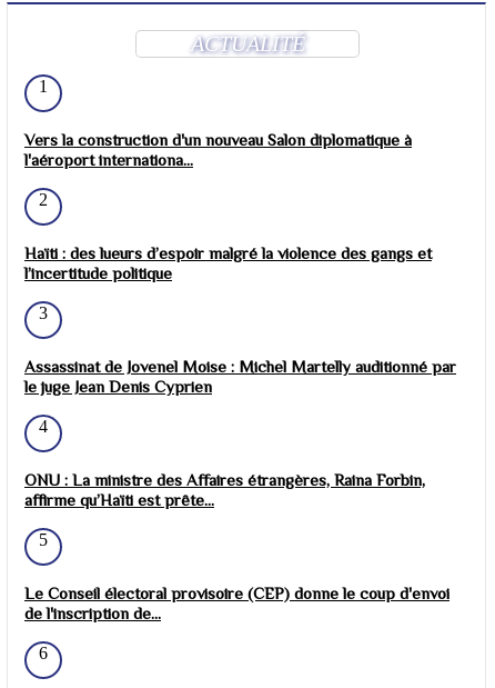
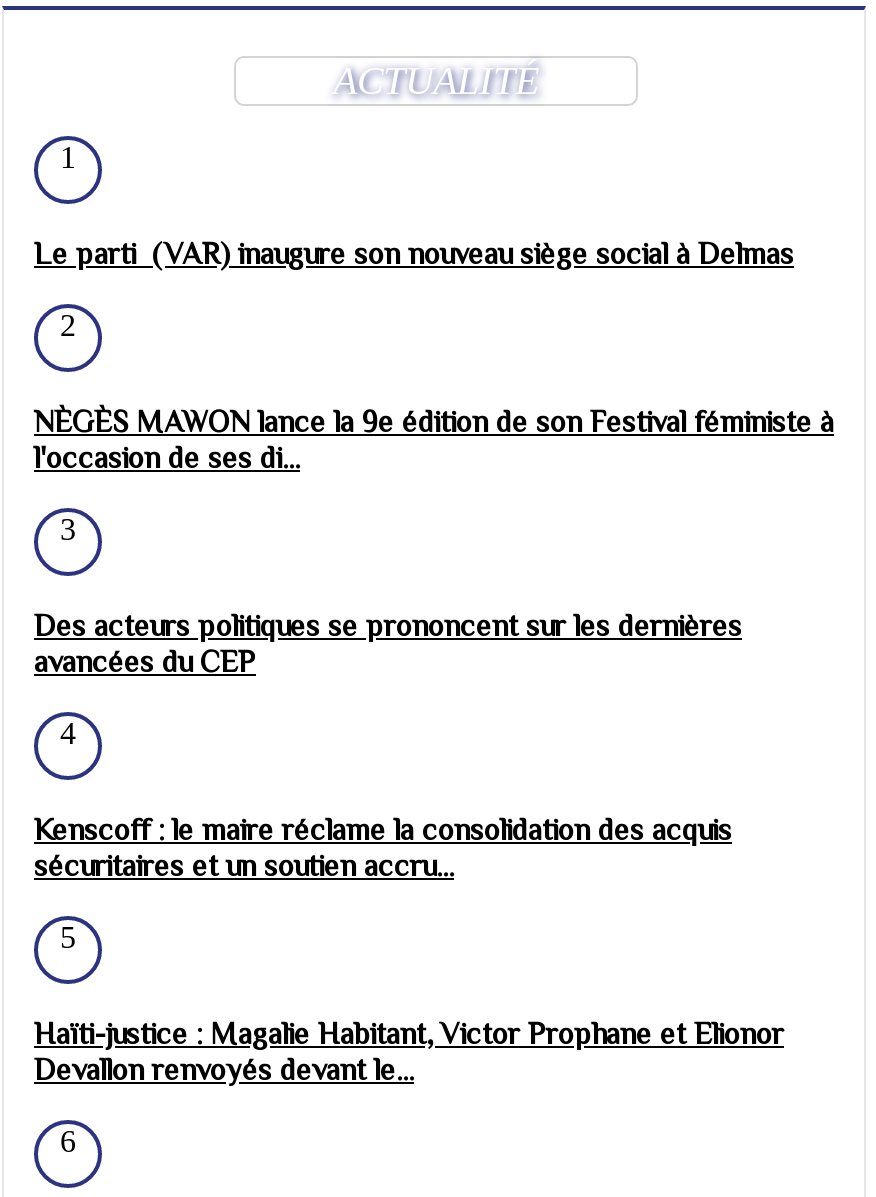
[24,130,412,169] Vers la construction d'un nouveau Salon diplomatique à | l'aéroport internationa... -> [34,236,794,270] Le parti (VAR) inaugure son nouveau siège social à Delmas
[24,244,432,283] Haïti : des lueurs d’espoir malgré la violence des gangs et | l’incertitude politique -> [34,404,834,474] NÈGÈS MAWON lance la 9e édition de son Festival féministe à | l'occasion de ses di...
[24,357,456,396] Assassinat de Jovenel Moise : Michel Martelly auditionné par | le juge Jean Denis Cyprien -> [34,608,742,678] Des acteurs politiques se prononcent sur les dernières | avancées du CEP
[24,470,425,509] ONU : La ministre des Affaires étrangères, Raina Forbin, | affirme qu’Haïti est prête... -> [34,812,732,882] Kenscoff : le maire réclame la consolidation des acquis | sécuritaires et un soutien accru...
[24,584,449,623] Le Conseil électoral provisoire (CEP) donne le coup d'envoi | de l'inscription de... -> [34,1016,784,1086] Haïti-justice : Magalie Habitant, Victor Prophane et Elionor | Devallon renvoyés devant le...

